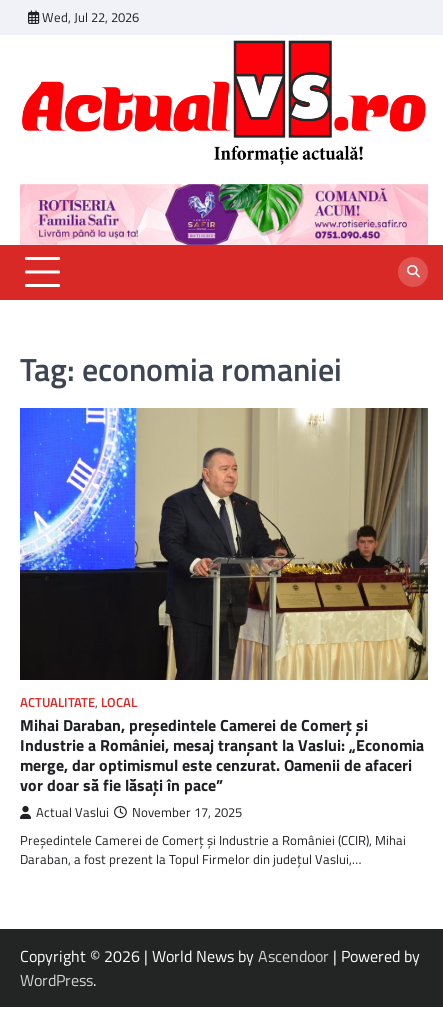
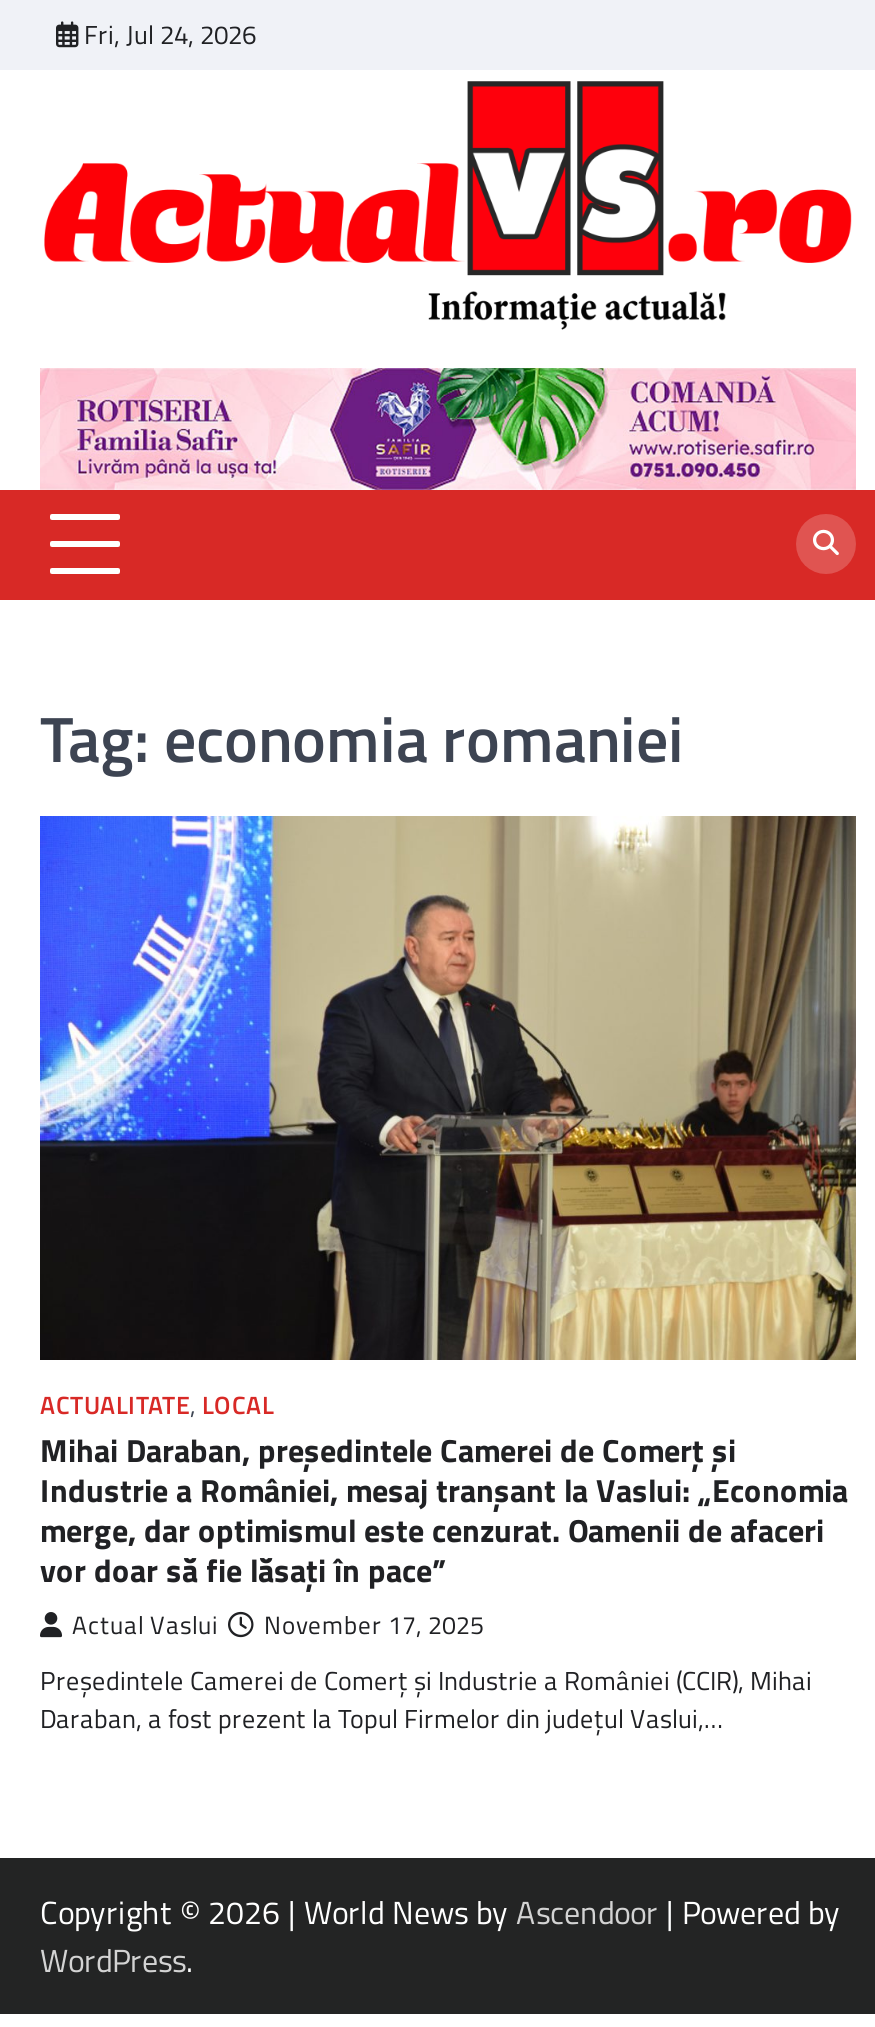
[42,7,139,27] Wed, Jul 22, 2026 -> [84,14,256,54] Fri, Jul 24, 2026

